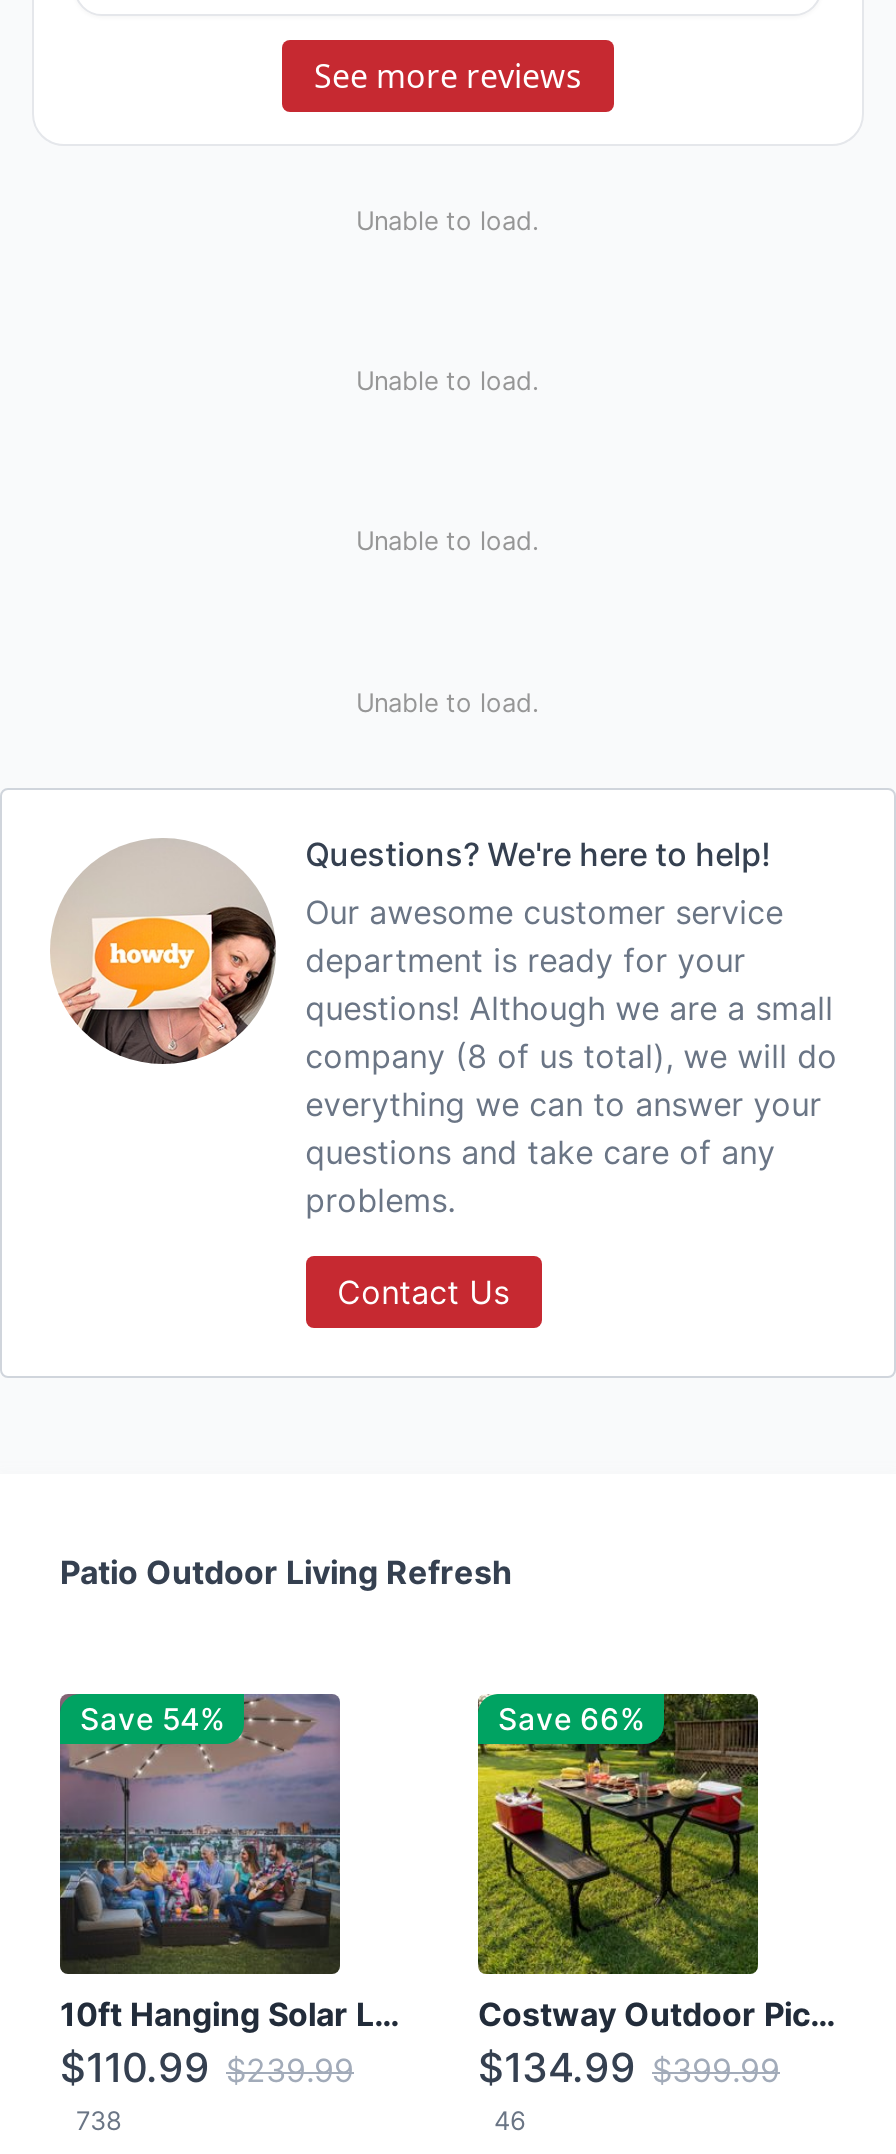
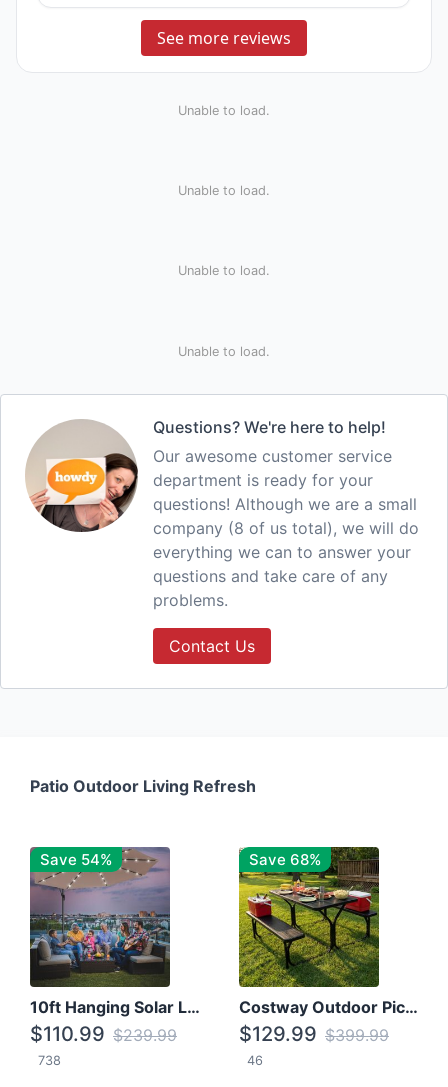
[498,1700,644,1738] Save 66% -> [249,850,321,869] Save 68%
[478,2044,780,2092] $134.99 $399.99 -> [239,1022,389,1046] $129.99 $399.99

